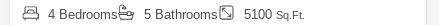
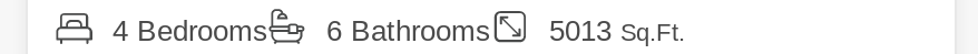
[140,7,305,22] 5 Bathrooms | 5100 Sq.Ft. -> [317,14,685,47] 6 Bathrooms | 5013 Sq.Ft.

